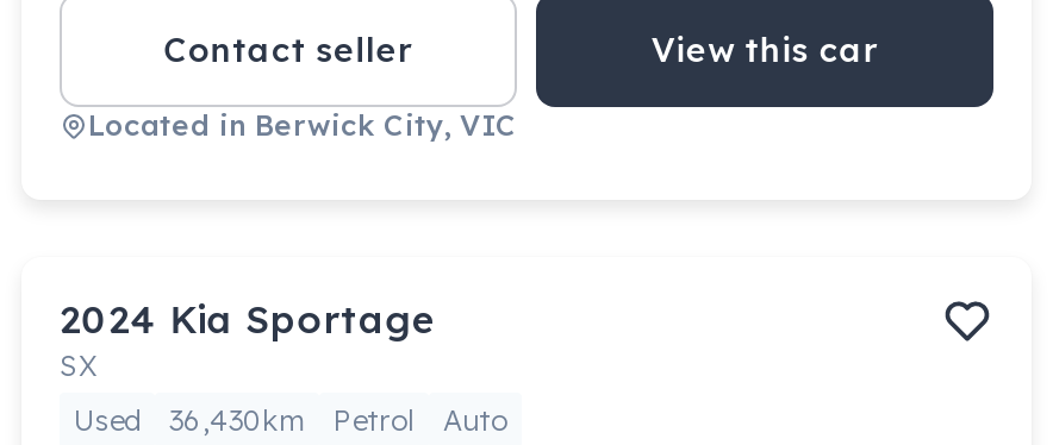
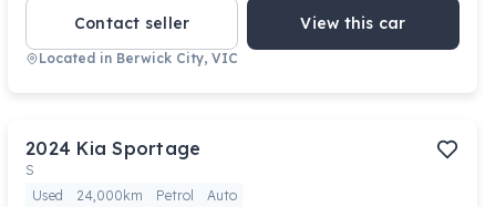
[60,347,98,383] SX -> [25,162,34,178] S
[74,402,507,438] Used 36,430km Petrol Auto -> [32,187,237,204] Used 24,000km Petrol Auto

